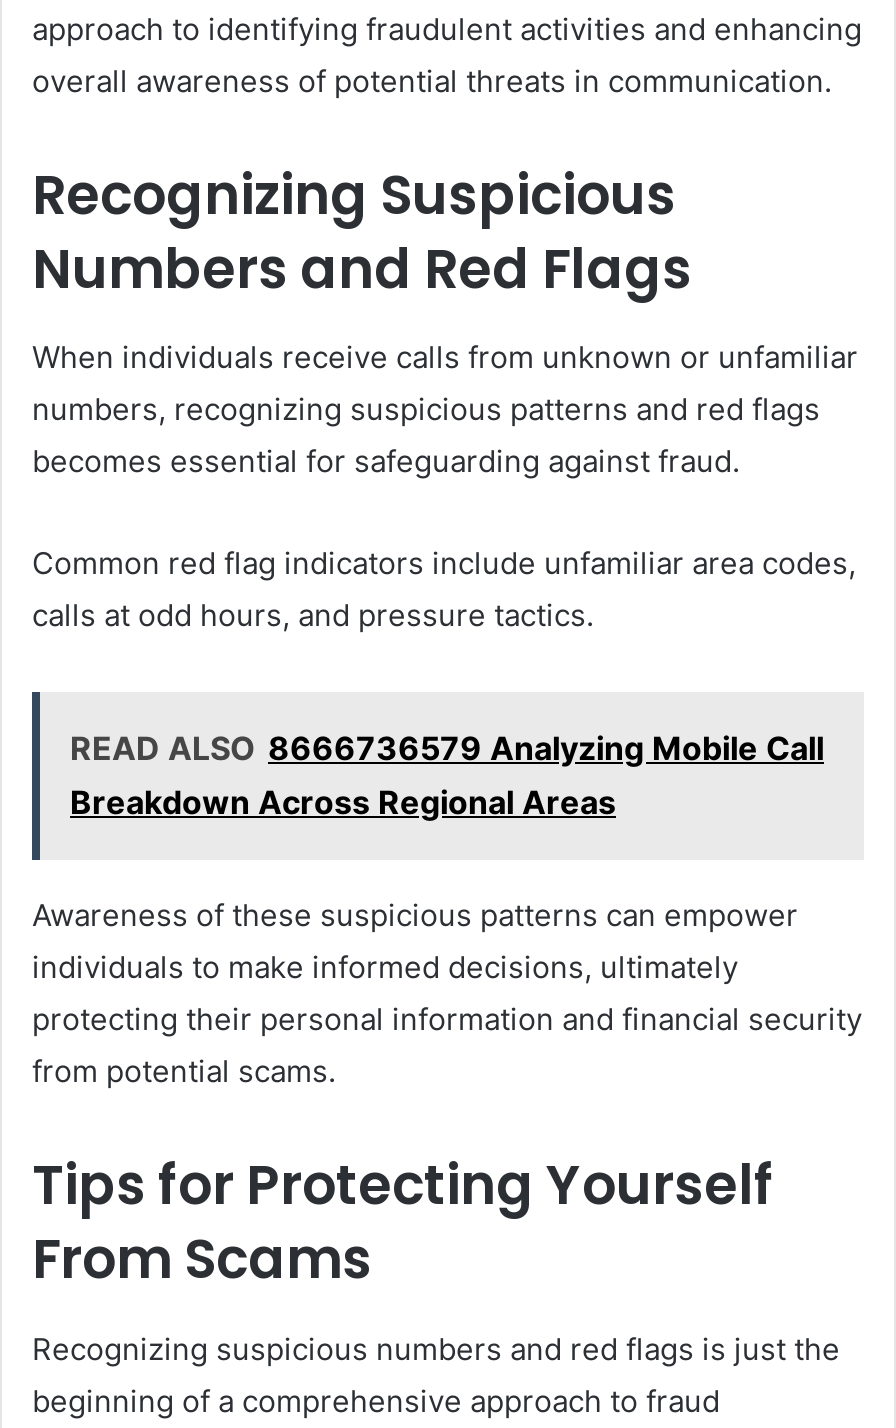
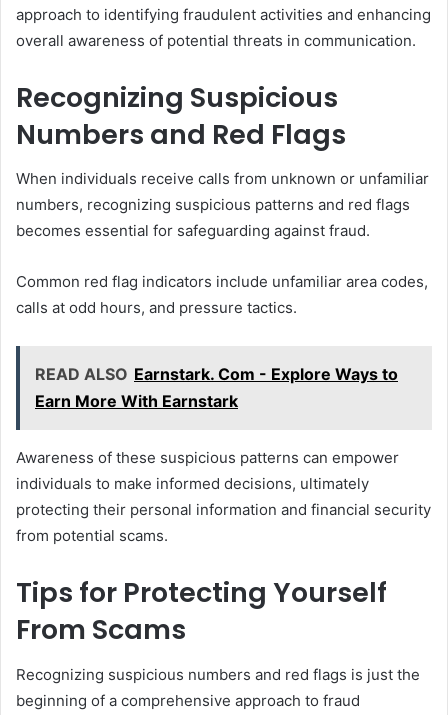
[70,728,824,822] READ ALSO 8666736579 Analyzing Mobile Call | Breakdown Across Regional Areas -> [35,364,398,411] READ ALSO Earnstark. Com - Explore Ways to | Earn More With Earnstark

